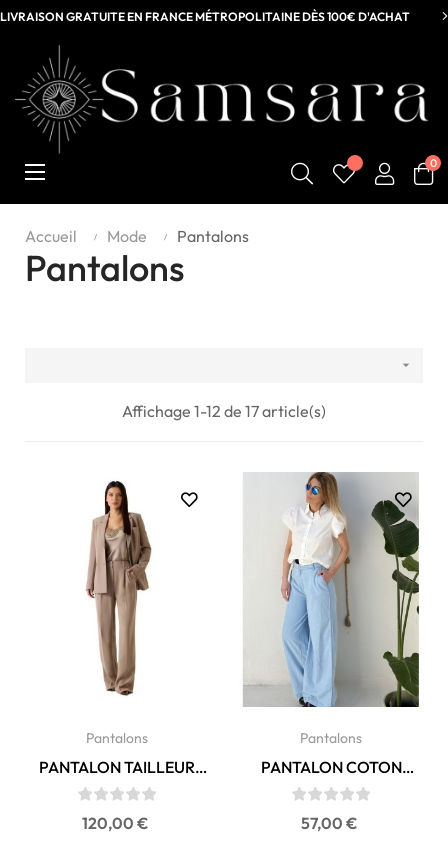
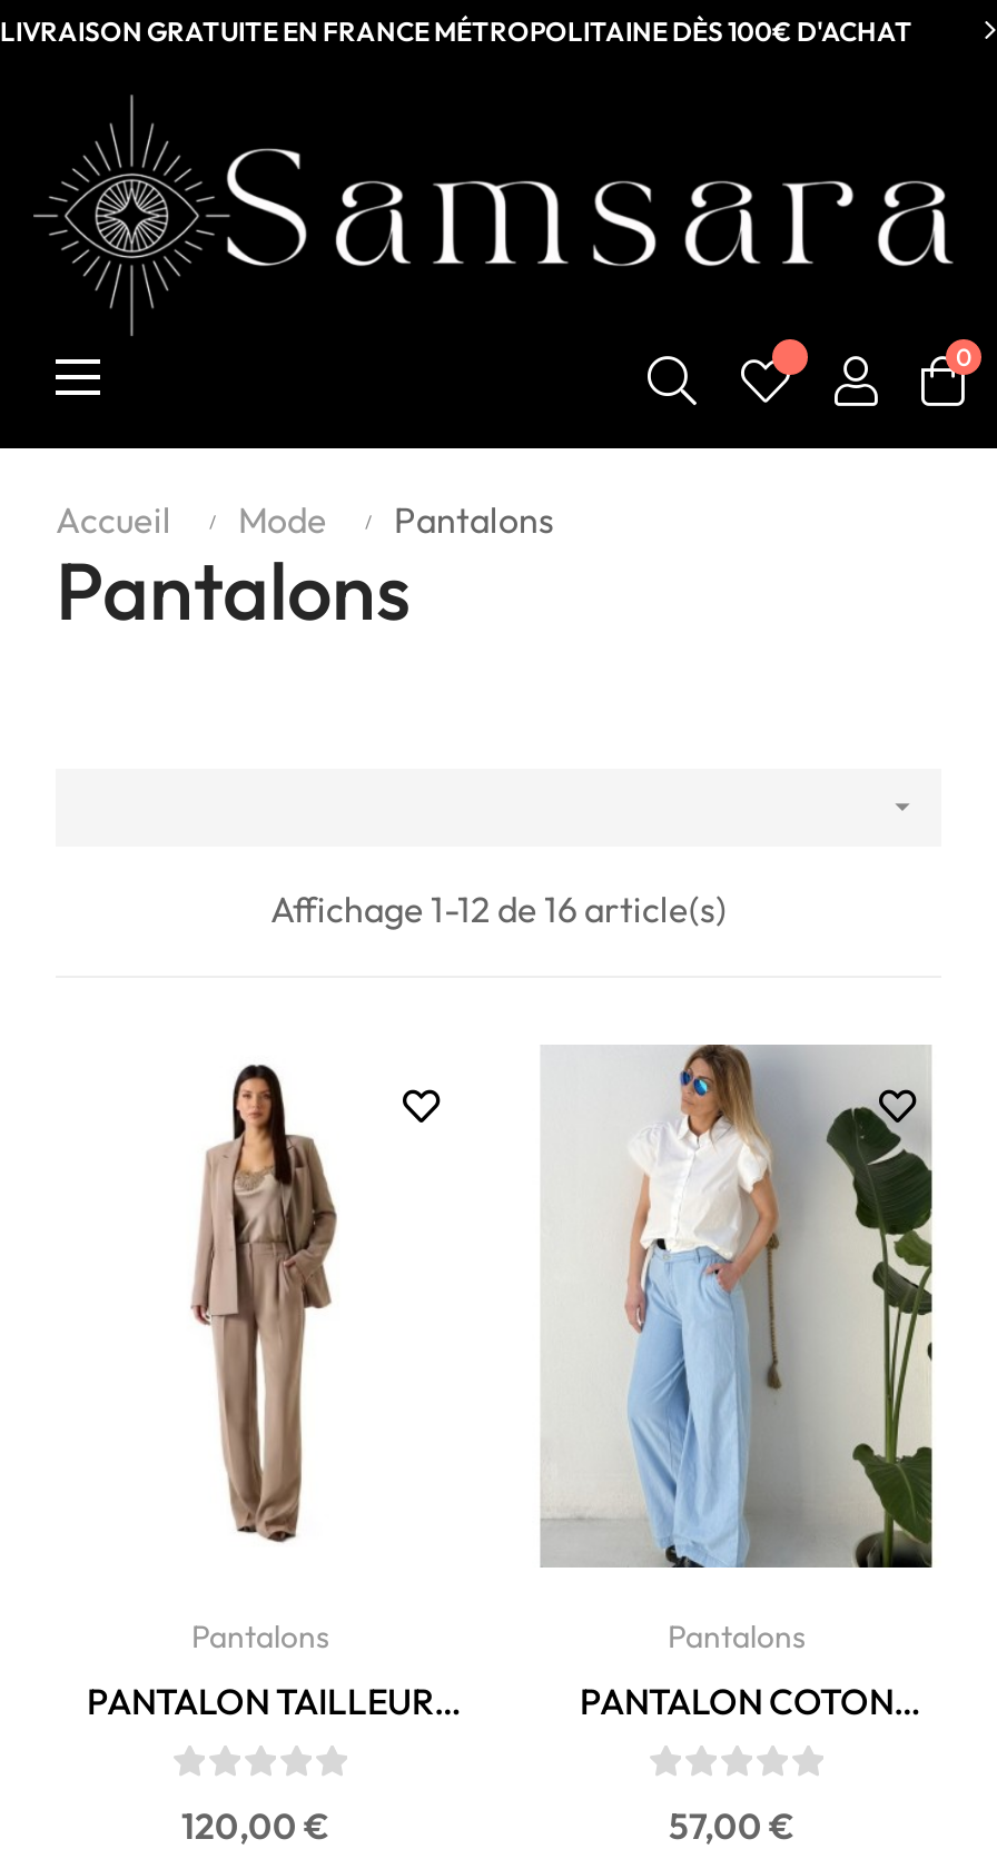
[122,401,326,421] Affichage 1-12 de 17 article(s) -> [270,887,727,931] Affichage 1-12 de 16 article(s)

